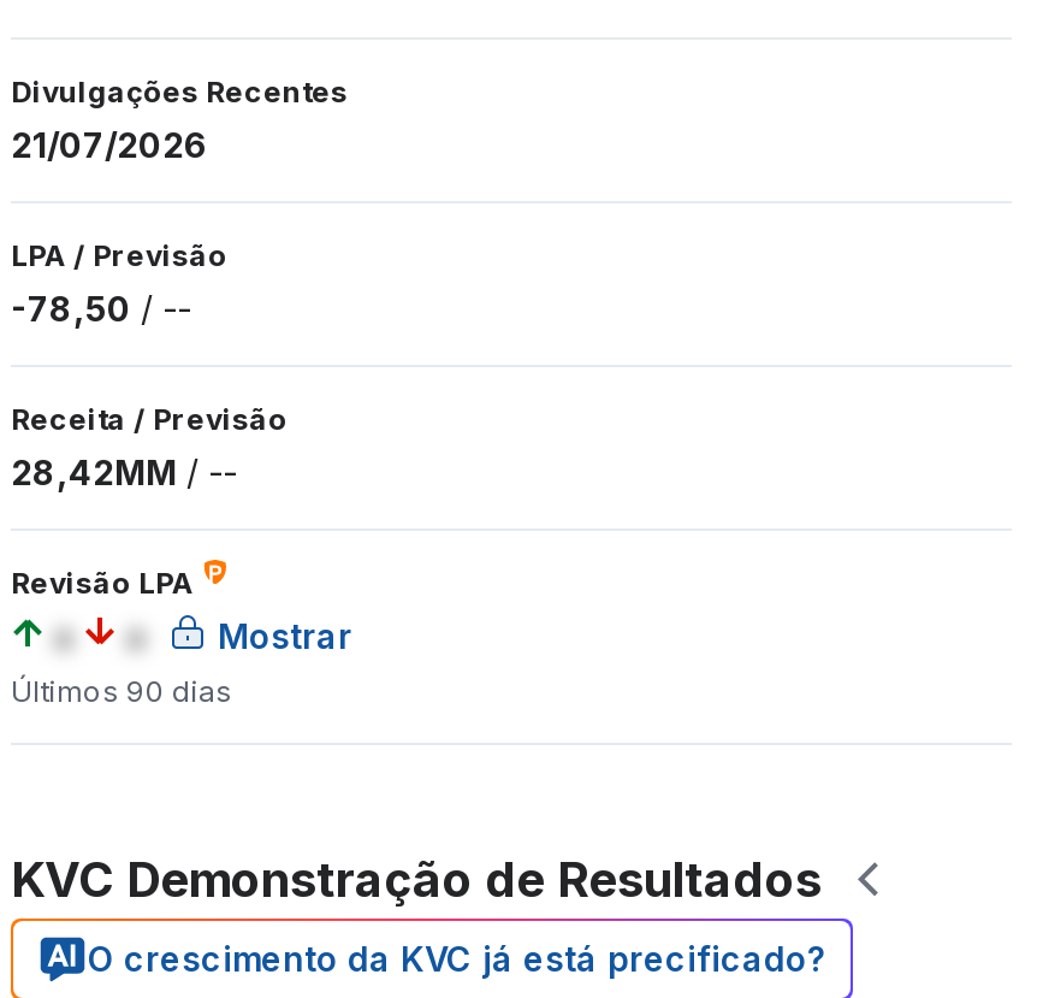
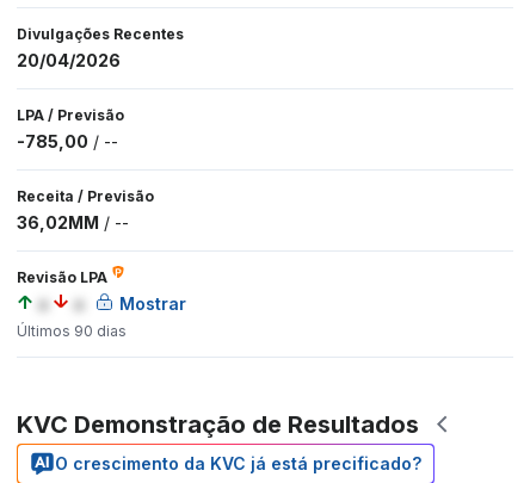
[11,124,208,164] 21/07/2026 -> [17,50,121,70] 20/04/2026
[11,287,191,328] -78,50 / -- -> [17,131,118,151] -785,00 / --
[11,451,237,492] 28,42MM / -- -> [17,212,129,232] 36,02MM / --

